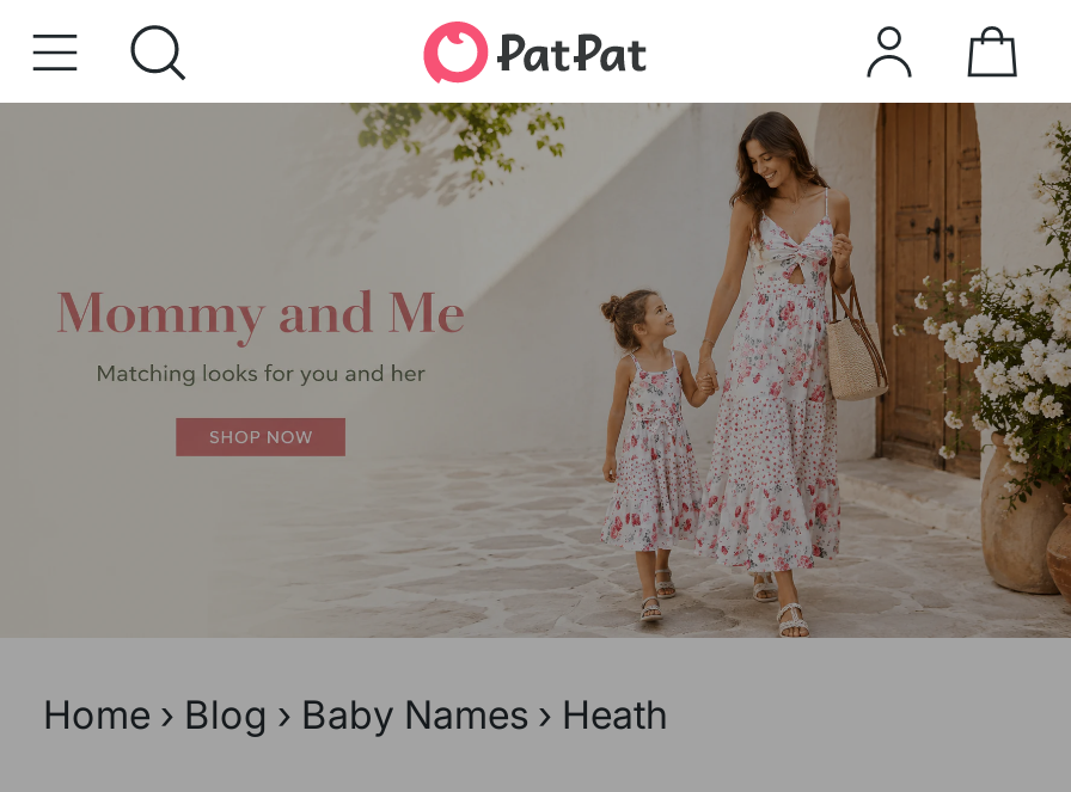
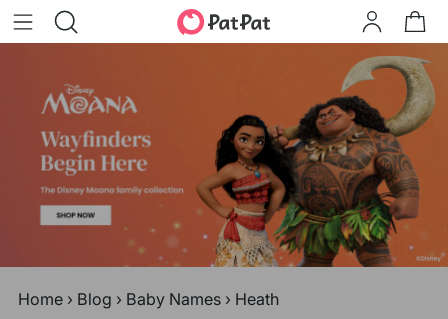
[7,100,1064,638] [image] -> [3,42,445,267] [image]

